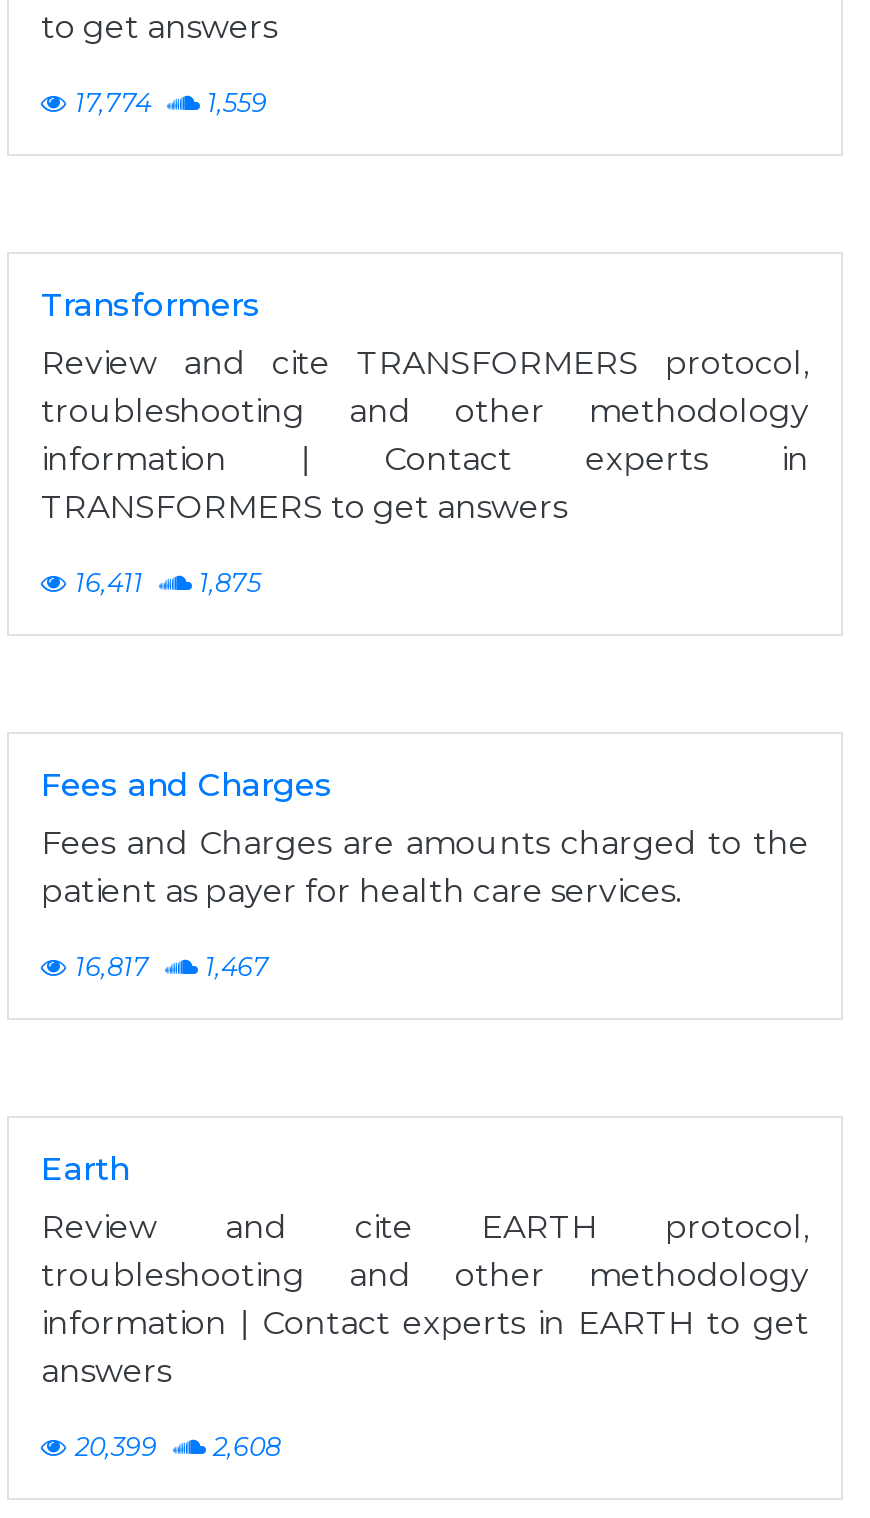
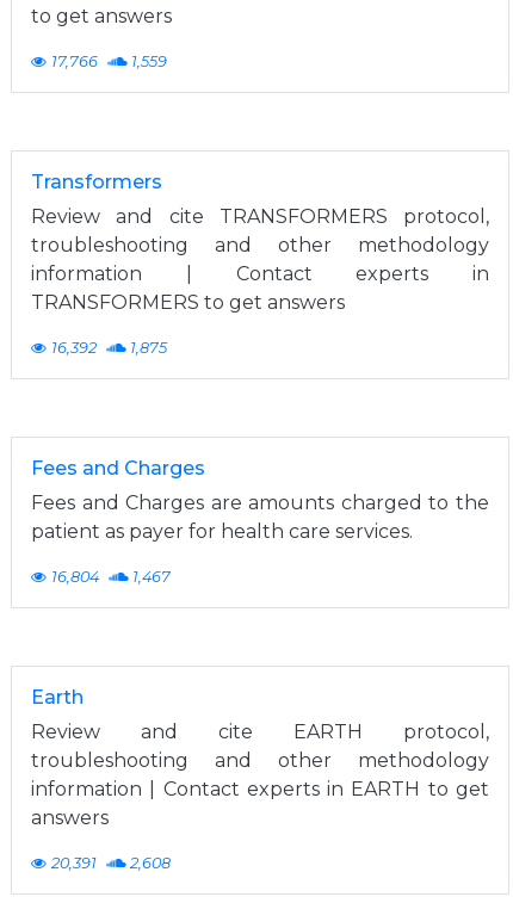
[75,87,267,117] 17,774 1,559 -> [51,52,167,70] 17,766 1,559
[75,567,261,597] 16,411 1,875 -> [51,338,167,356] 16,392 1,875
[75,951,269,981] 16,817 1,467 -> [51,567,171,585] 16,804 1,467
[75,1431,281,1461] 20,399 2,608 -> [51,854,171,872] 20,391 2,608

